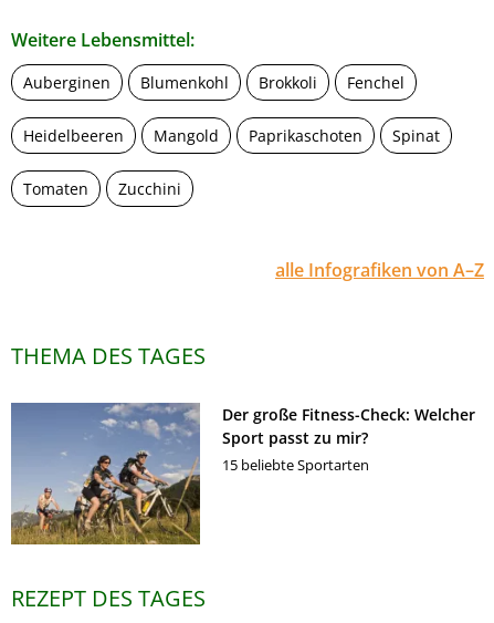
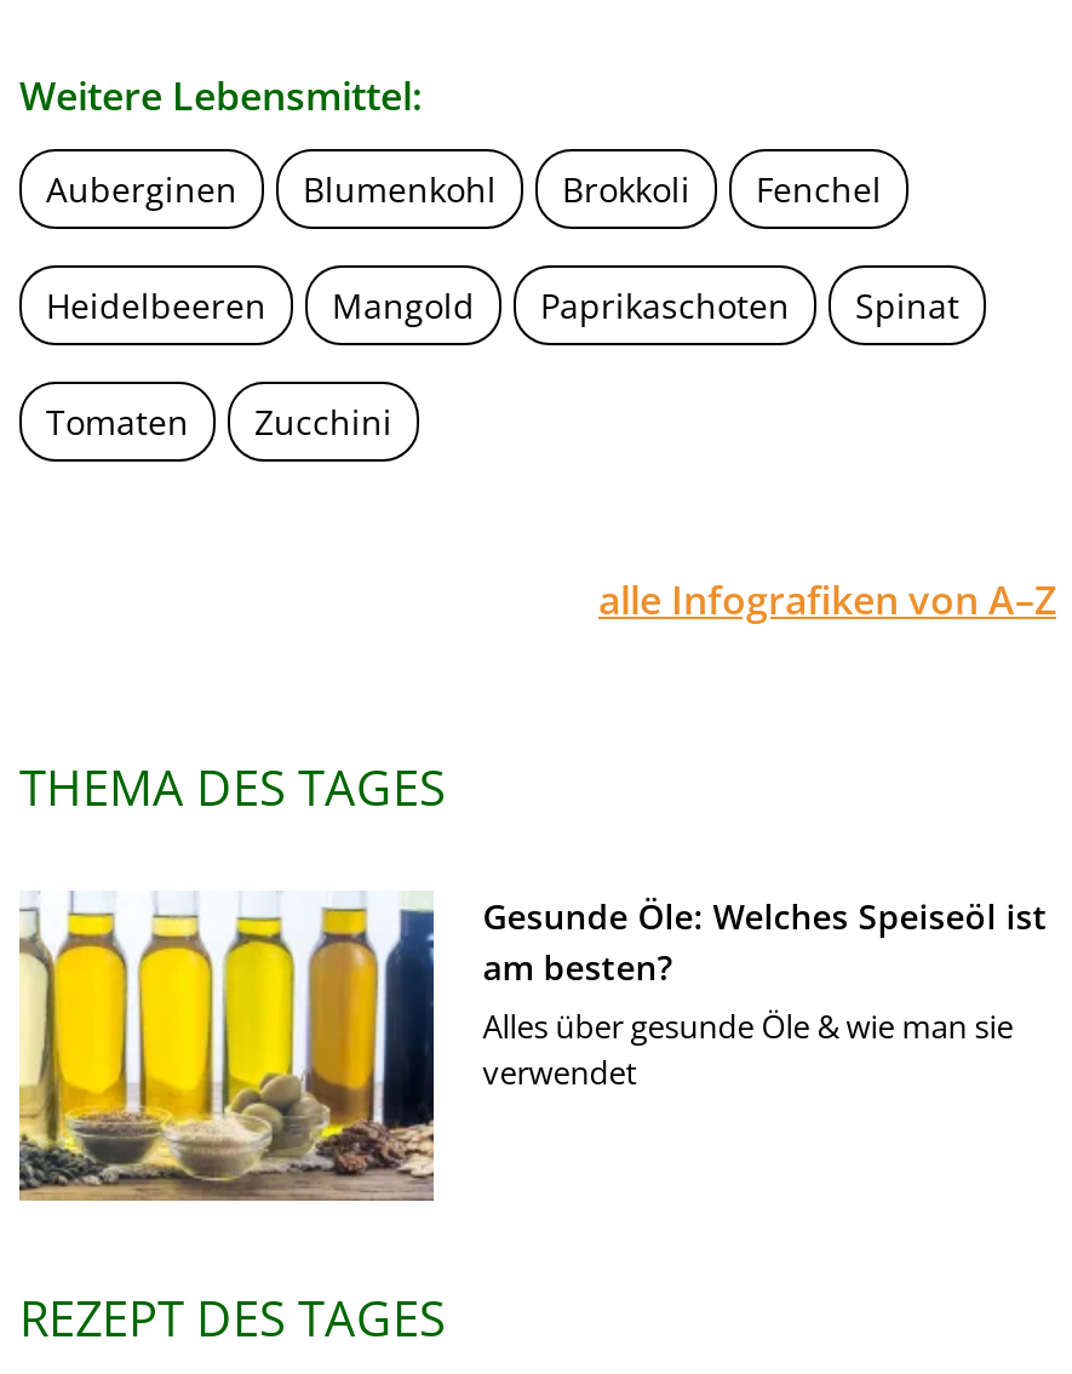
[10,402,475,546] [image] | Der große Fitness-Check: Welcher | Sport passt zu mir? | 15 beliebte Sportarten -> [17,891,1047,1201] [image] | Gesunde Öle: Welches Speiseöl ist | am besten? | Alles über gesunde Öle & wie man sie | verwendet

